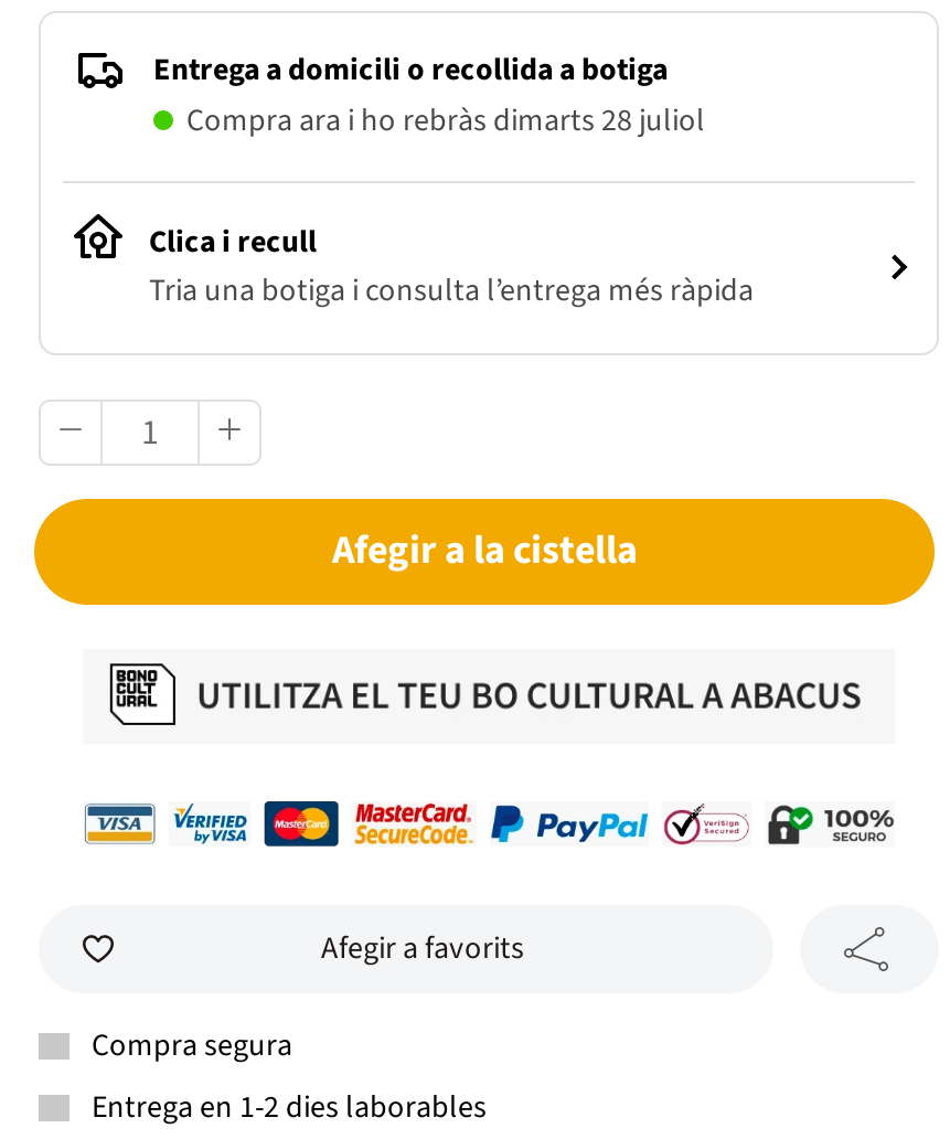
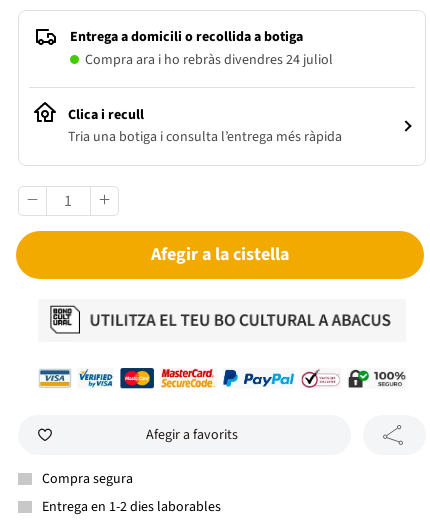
[186,99,705,143] Compra ara i ho rebràs dimarts 28 juliol -> [85,50,333,70] Compra ara i ho rebràs divendres 24 juliol

